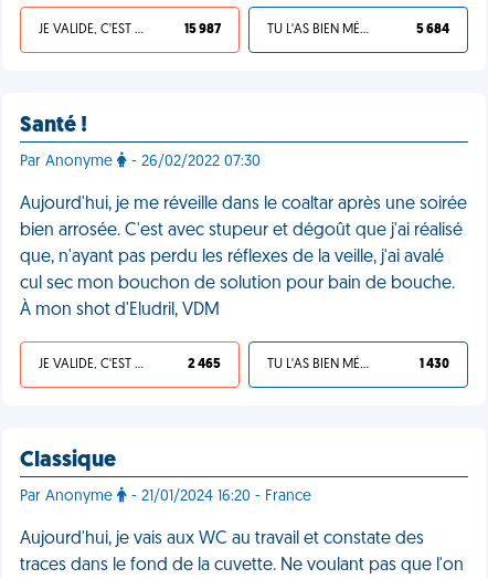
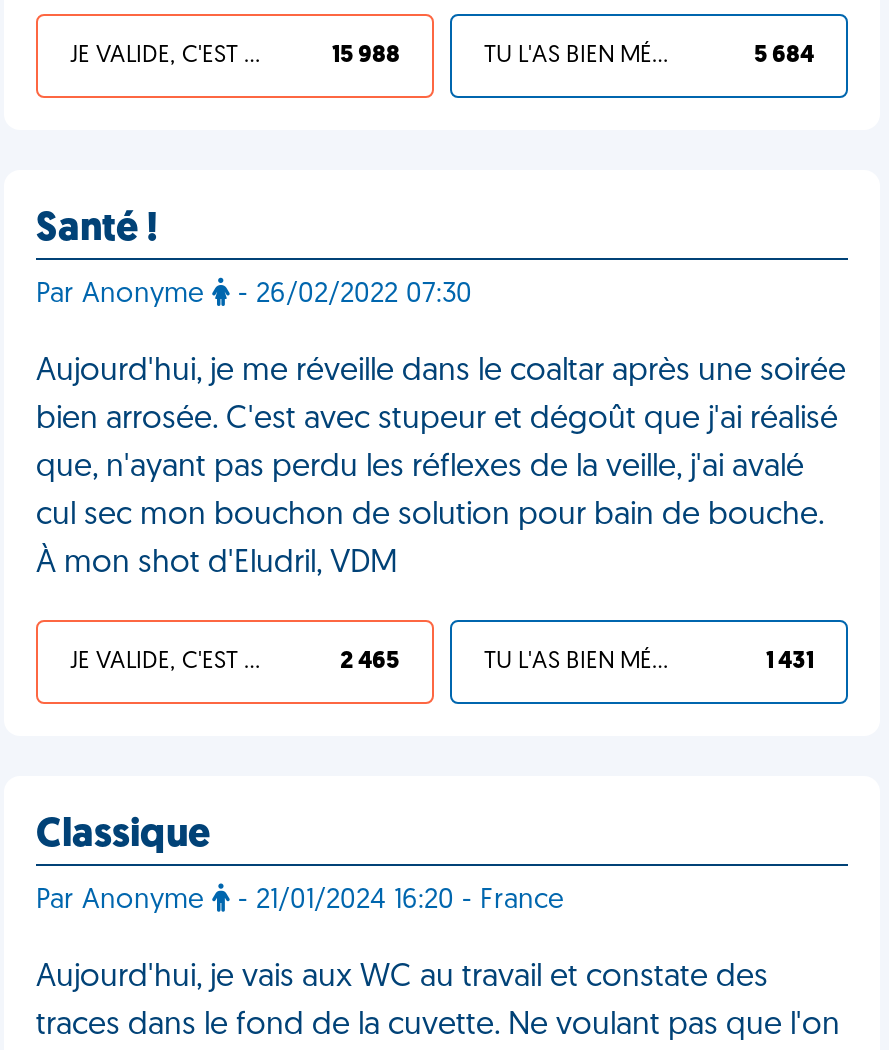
[184,23,221,36] 15 987 -> [332,44,400,68] 15 988
[420,358,449,371] 1 430 -> [766,650,814,674] 1 431

